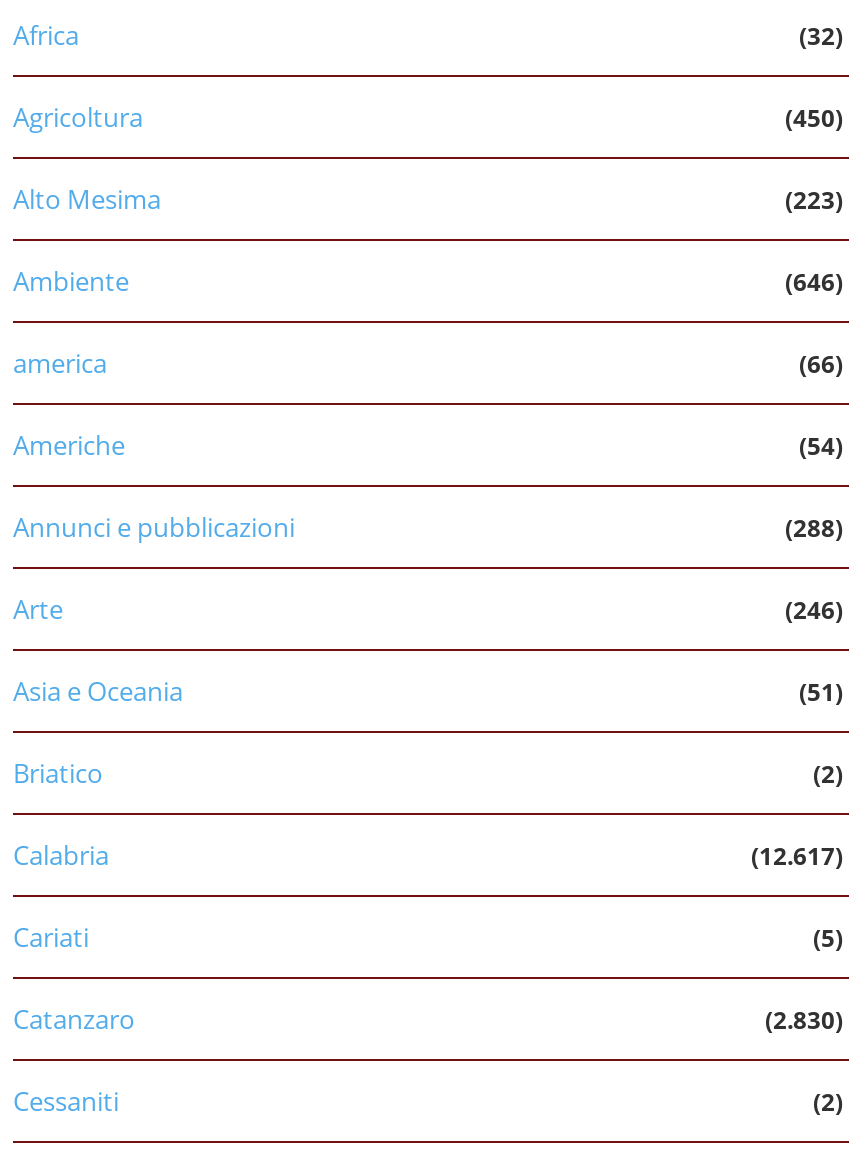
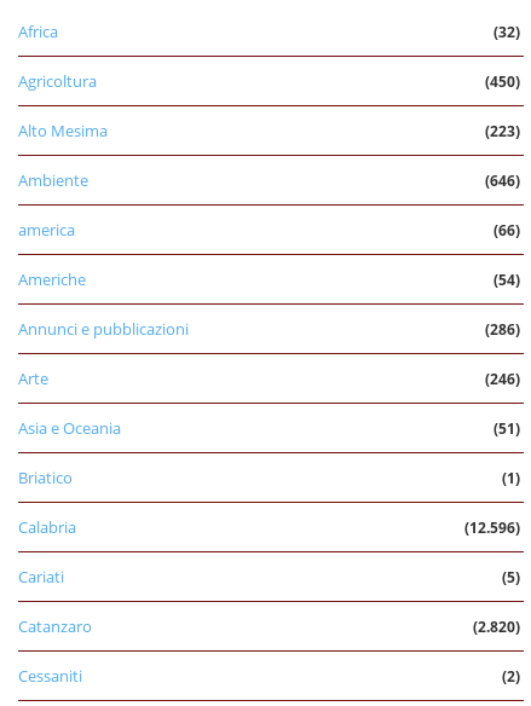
[785,512,843,546] (288) -> [485,320,520,340] (286)
[813,758,843,792] (2) -> [502,468,520,489] (1)
[751,840,843,874] (12.617) -> [464,518,520,538] (12.596)
[765,1004,843,1038] (2.830) -> [473,617,520,638] (2.820)

